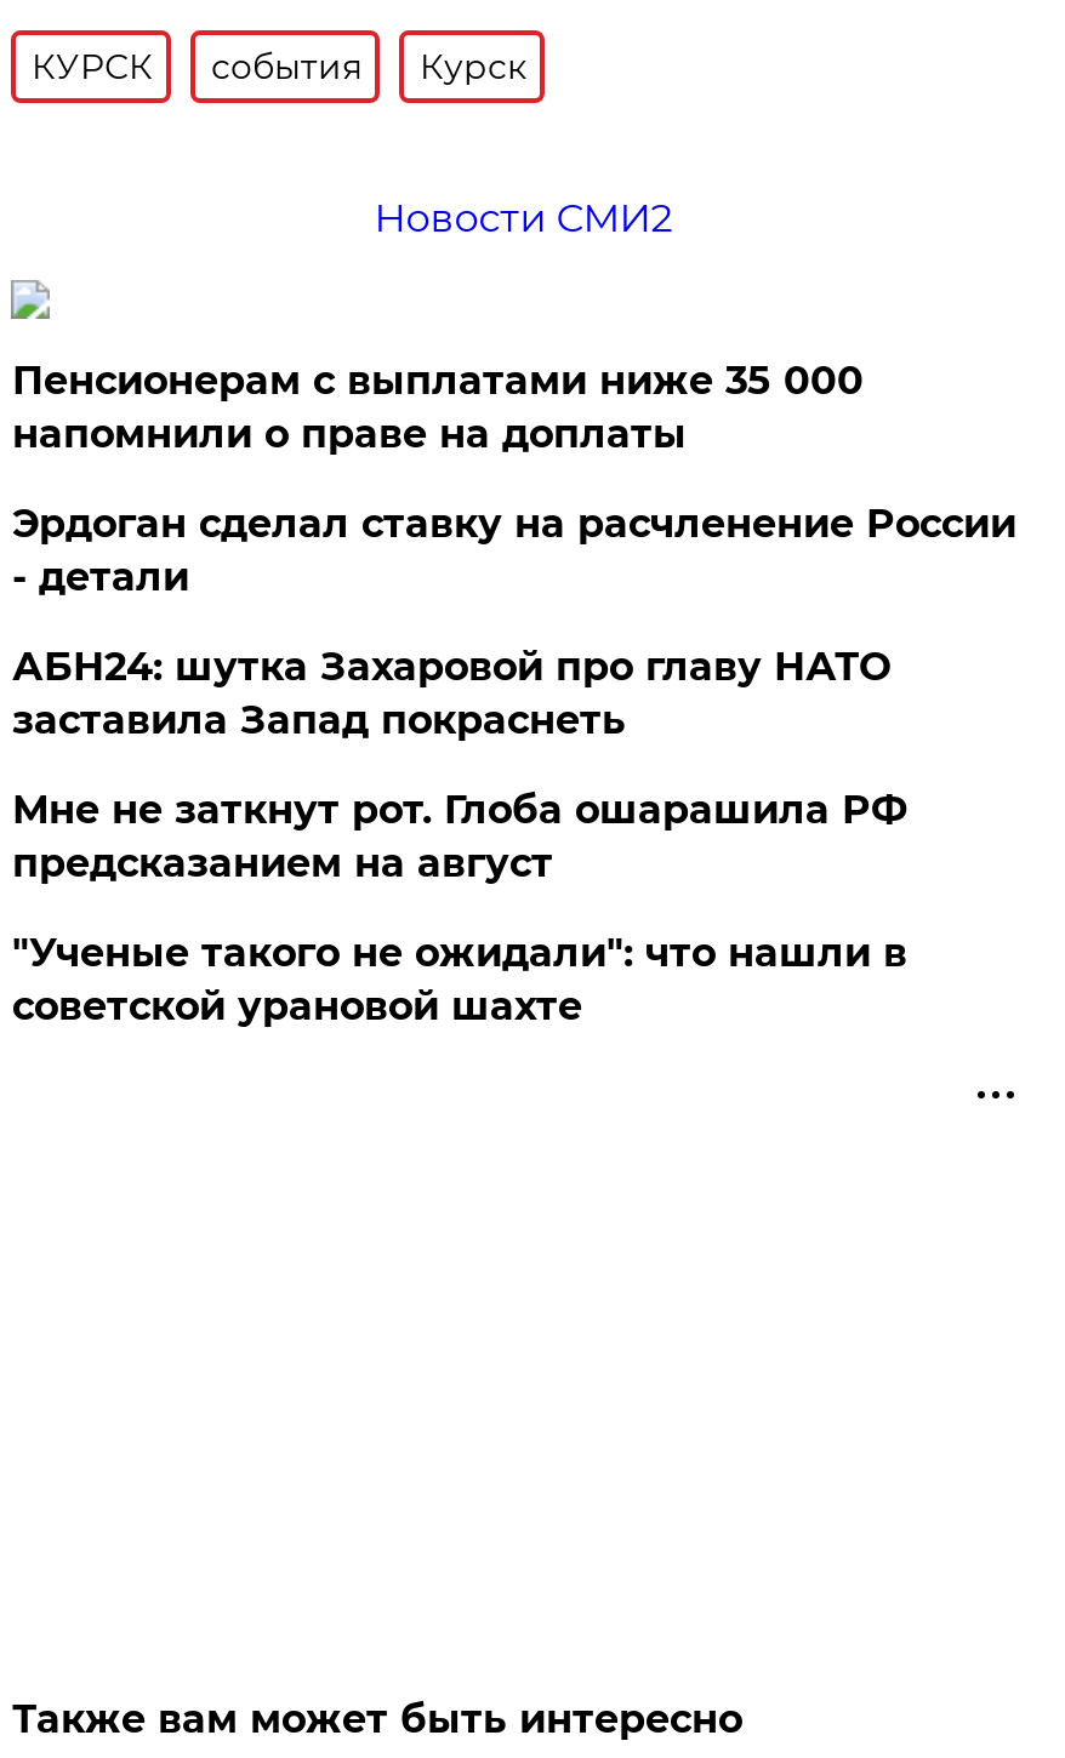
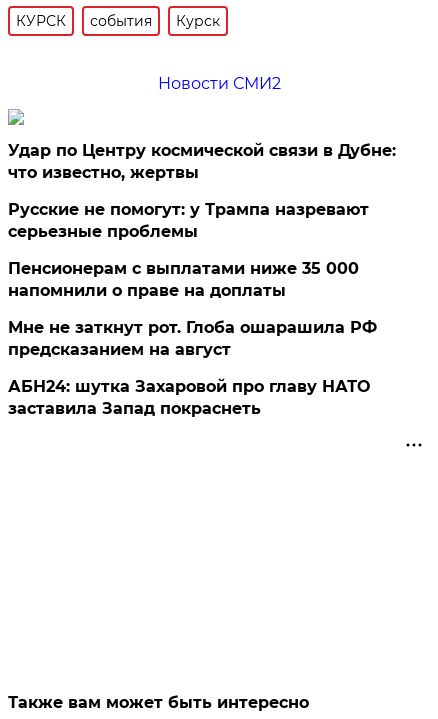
none -> [8,141,396,241] Удар по Центру космической связи в Дубне: | что известно, жертвы | Русские не помогут: у Трампа назревают | серьезные проблемы
moved [12,357,863,457] -> [8,259,359,300]: Пенсионерам с выплатами ниже 35 000 | напомнили о праве на доплаты
[12,500,1016,600] Эрдоган сделал ставку на расчленение России | - детали -> none
moved [12,644,890,743] -> [8,377,370,418]: АБН24: шутка Захаровой про главу НАТО | заставила Запад покраснеть
[12,930,907,1029] "Ученые такого не ожидали": что нашли в | советской урановой шахте -> none

